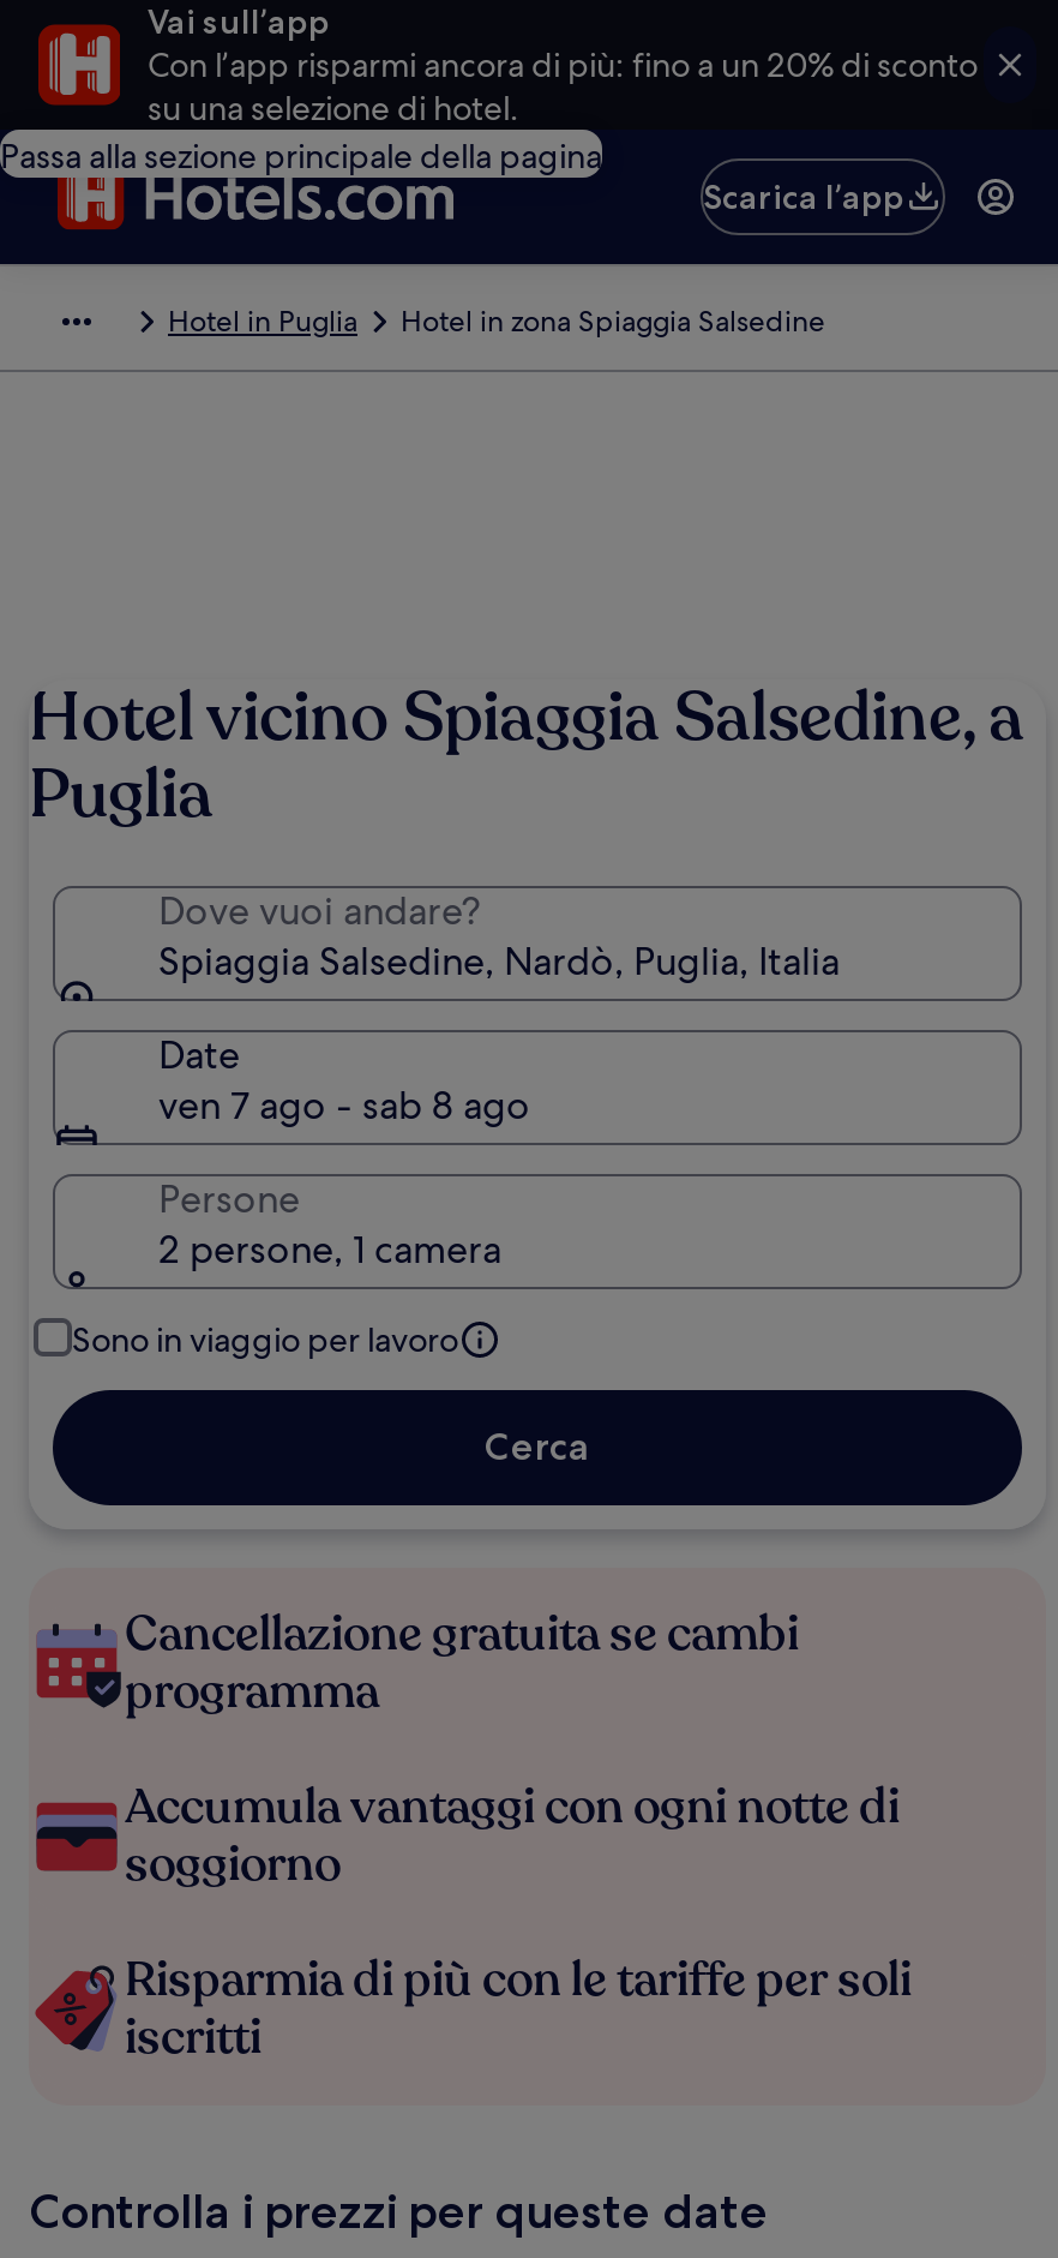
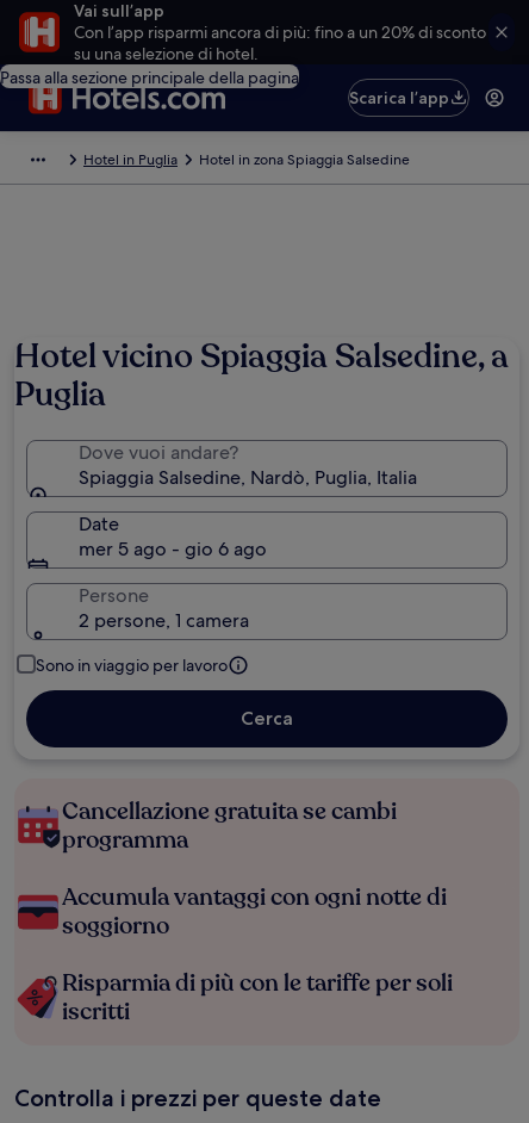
[158,1080,530,1131] ven 7 ago - sab 8 ago -> [79,536,267,561] mer 5 ago - gio 6 ago

